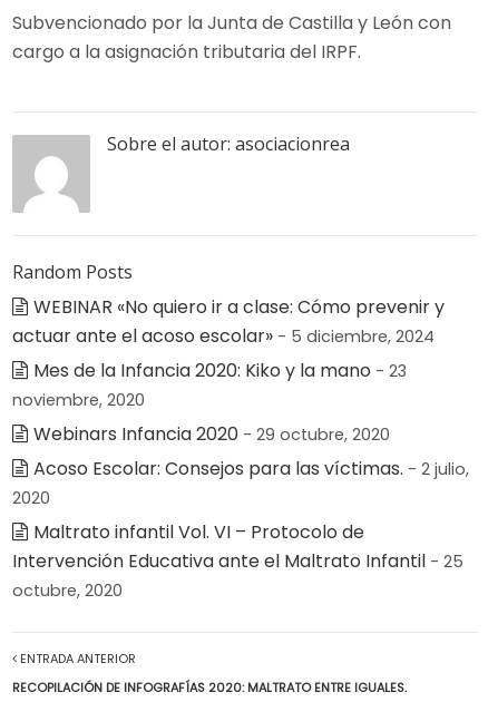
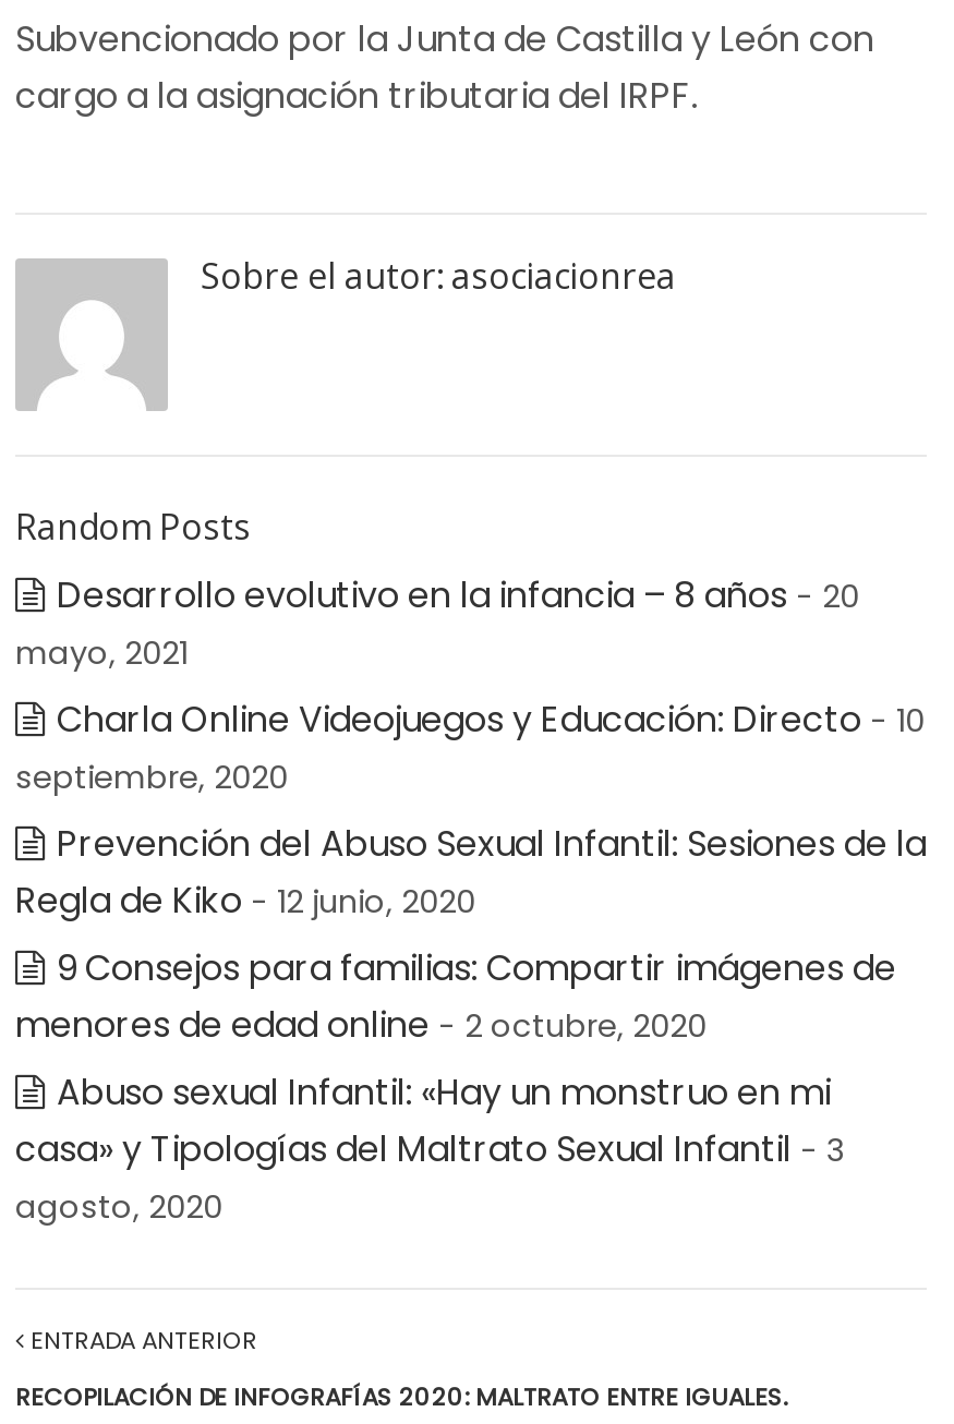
[12,294,469,601] WEBINAR «No quiero ir a clase: Cómo prevenir y | actuar ante el acoso escolar» - 5 diciembre, 2024 | Mes de la Infancia 2020: Kiko y la mano - 23 | noviembre, 2020 | Webinars Infancia 2020 - 29 octubre, 2020 | Acoso Escolar: Consejos para las víctimas. - 2 julio, | 2020 | Maltrato infantil Vol. VI – Protocolo de | Intervención Educativa ante el Maltrato Infantil - 25 | octubre, 2020 -> [15,570,927,1228] Desarrollo evolutivo en la infancia – 8 años - 20 | mayo, 2021 | Charla Online Videojuegos y Educación: Directo - 10 | septiembre, 2020 | Prevención del Abuso Sexual Infantil: Sesiones de la | Regla de Kiko - 12 junio, 2020 | 9 Consejos para familias: Compartir imágenes de | menores de edad online - 2 octubre, 2020 | Abuso sexual Infantil: «Hay un monstruo en mi | casa» y Tipologías del Maltrato Sexual Infantil - 3 | agosto, 2020

